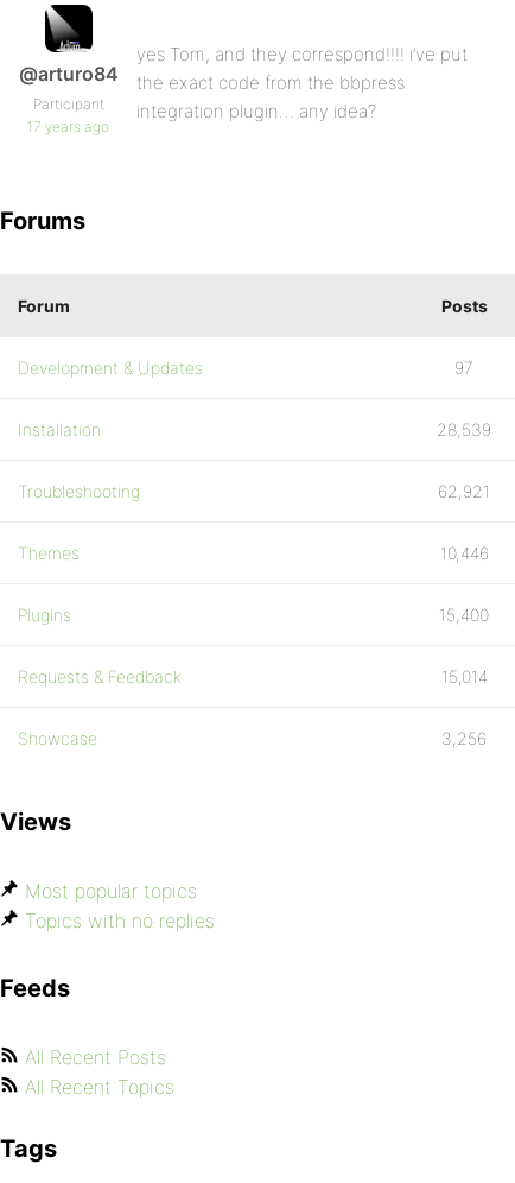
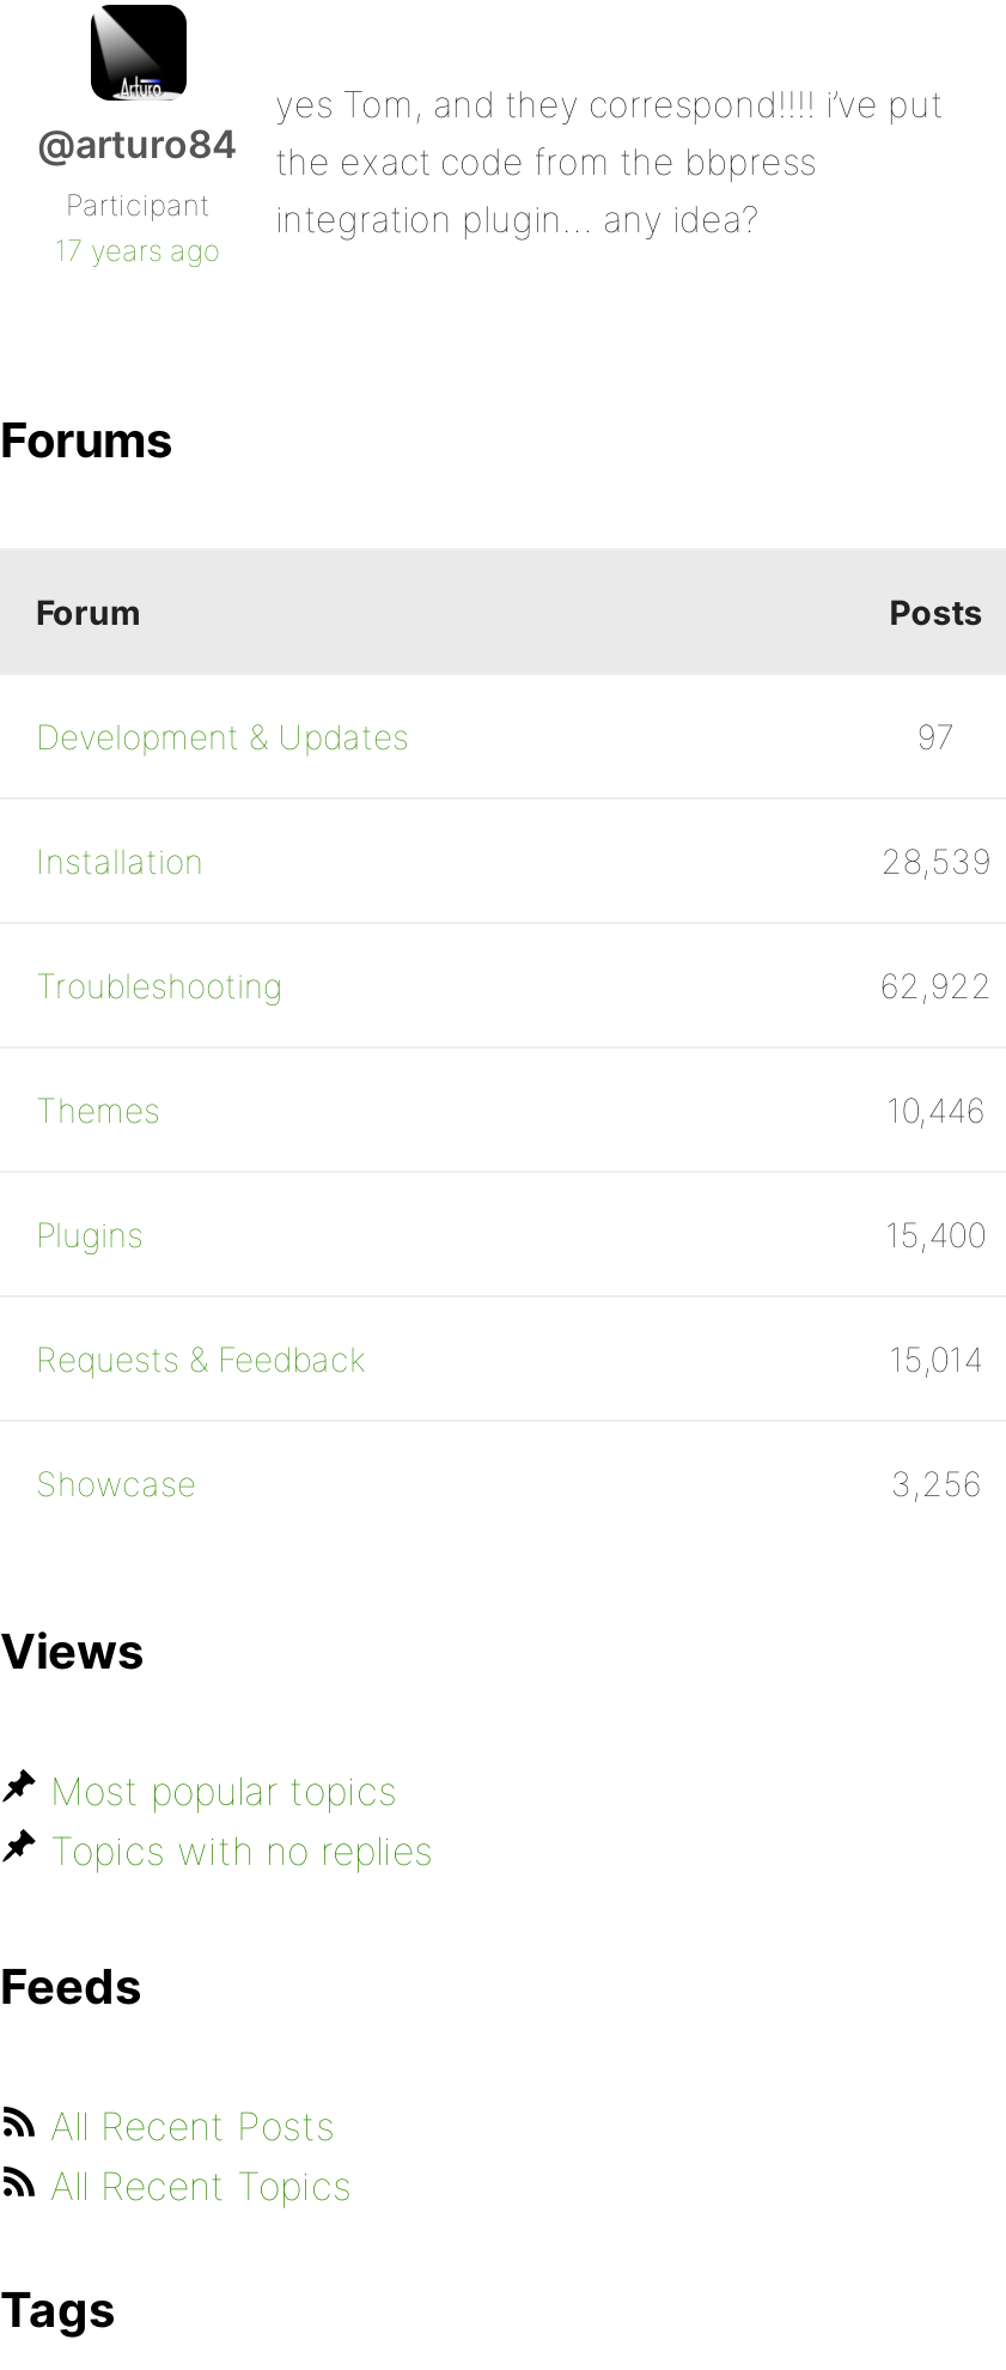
[438,481,490,501] 62,921 -> [880,965,992,1005] 62,922

